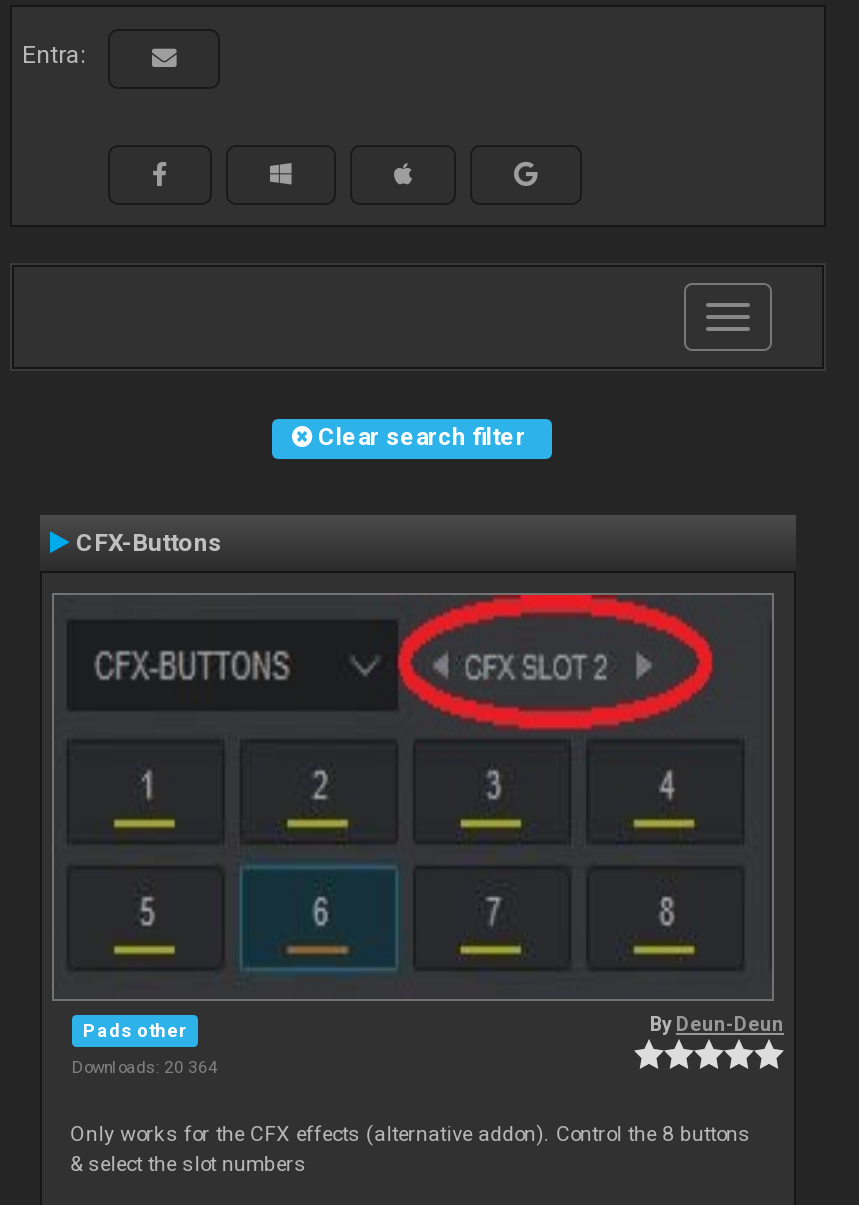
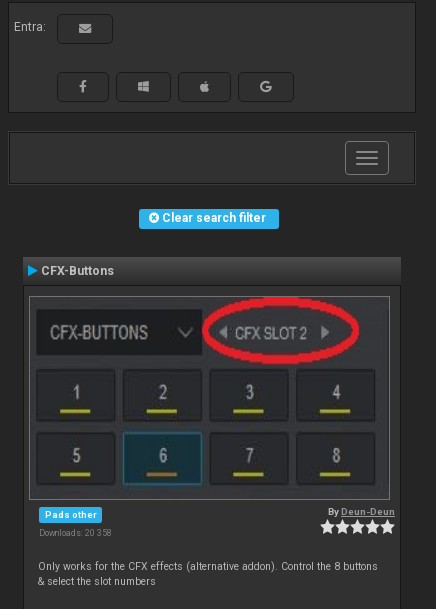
[72,1056,218,1076] Downloads: 20 364 -> [39,528,112,538] Downloads: 20 358

